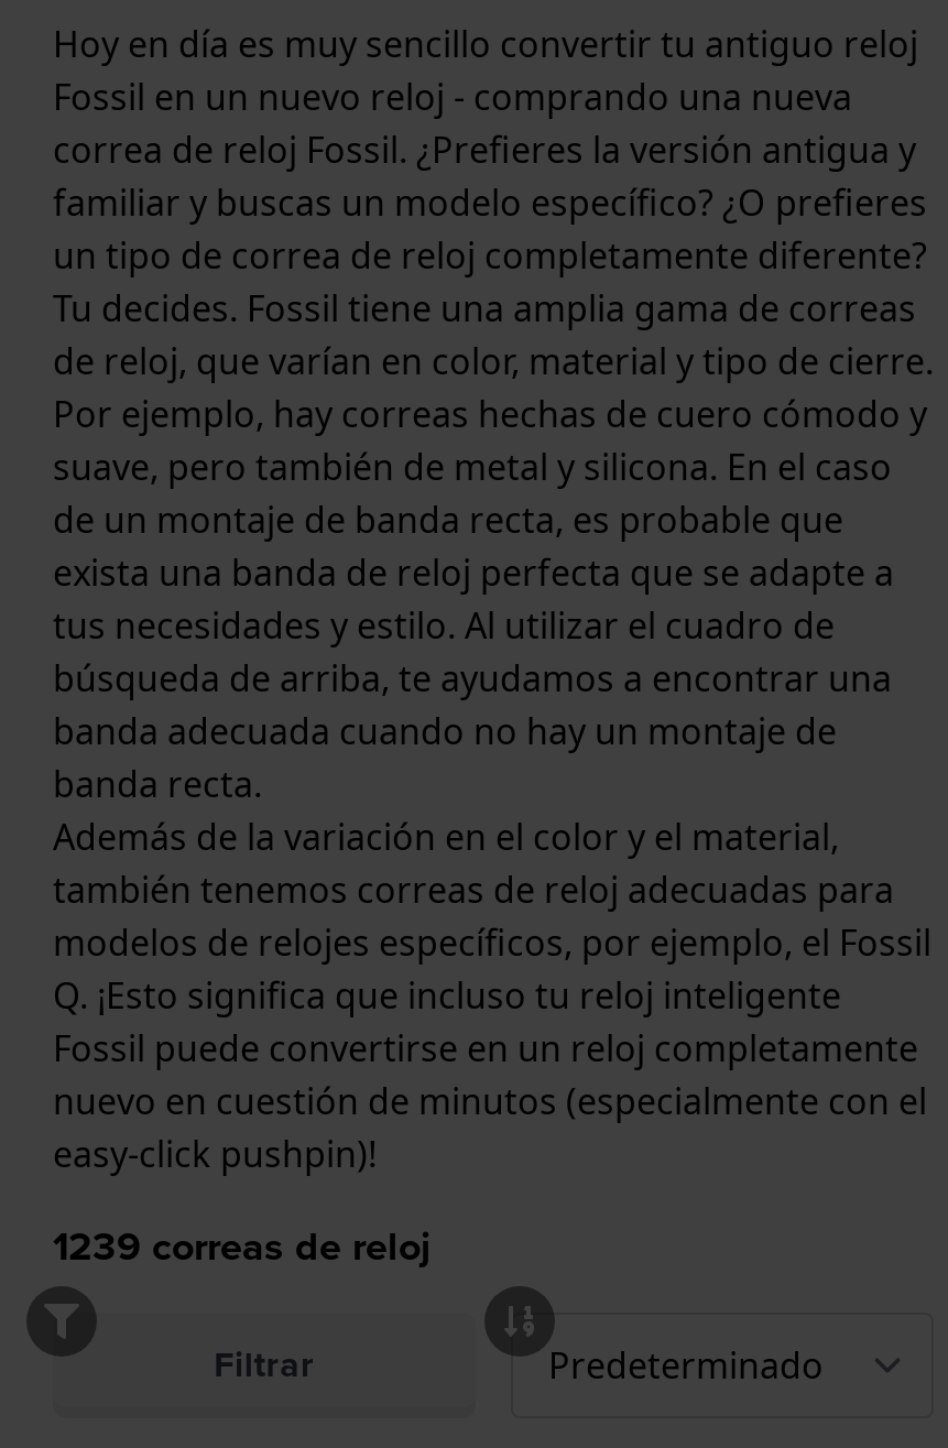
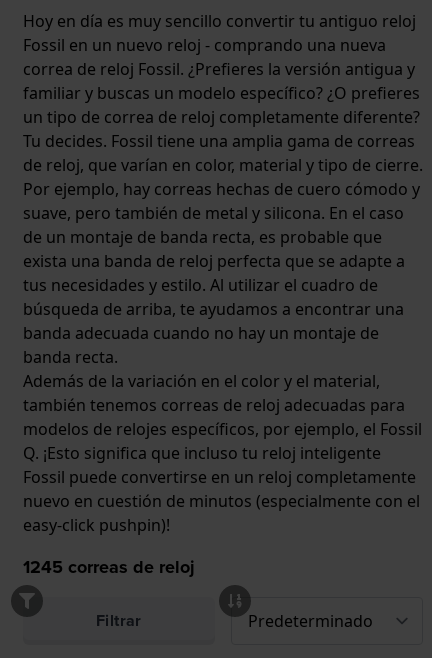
[53,1219,432,1276] 1239 correas de reloj -> [23,554,195,580] 1245 correas de reloj

